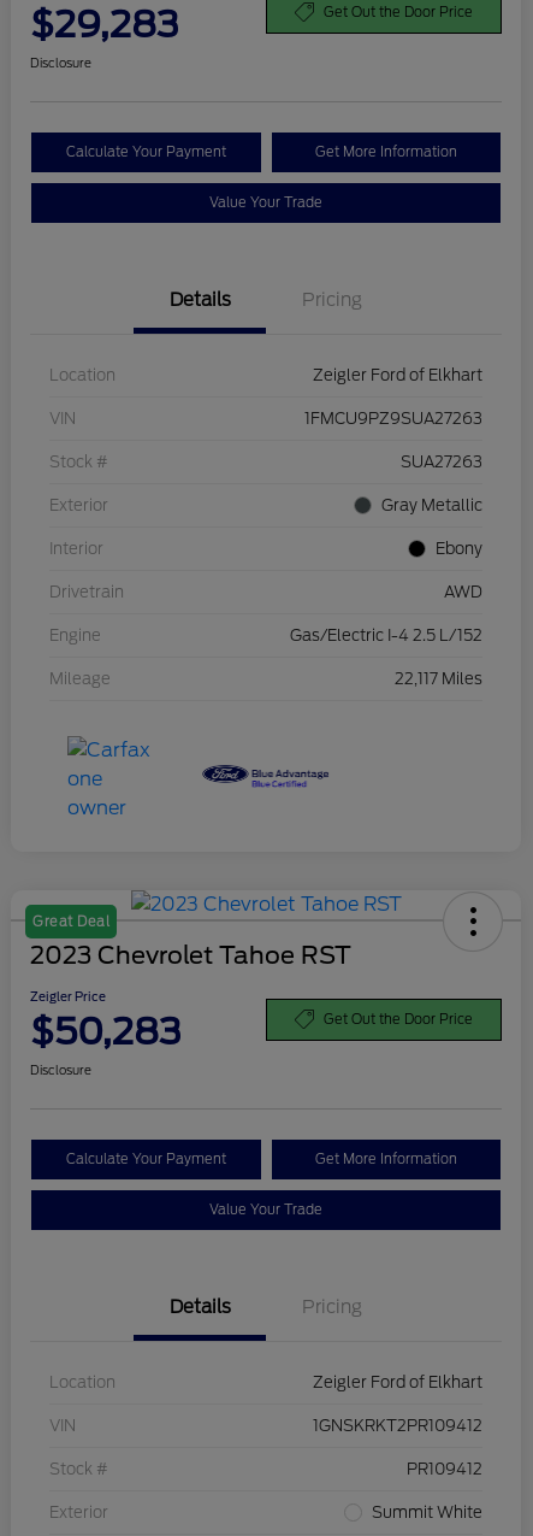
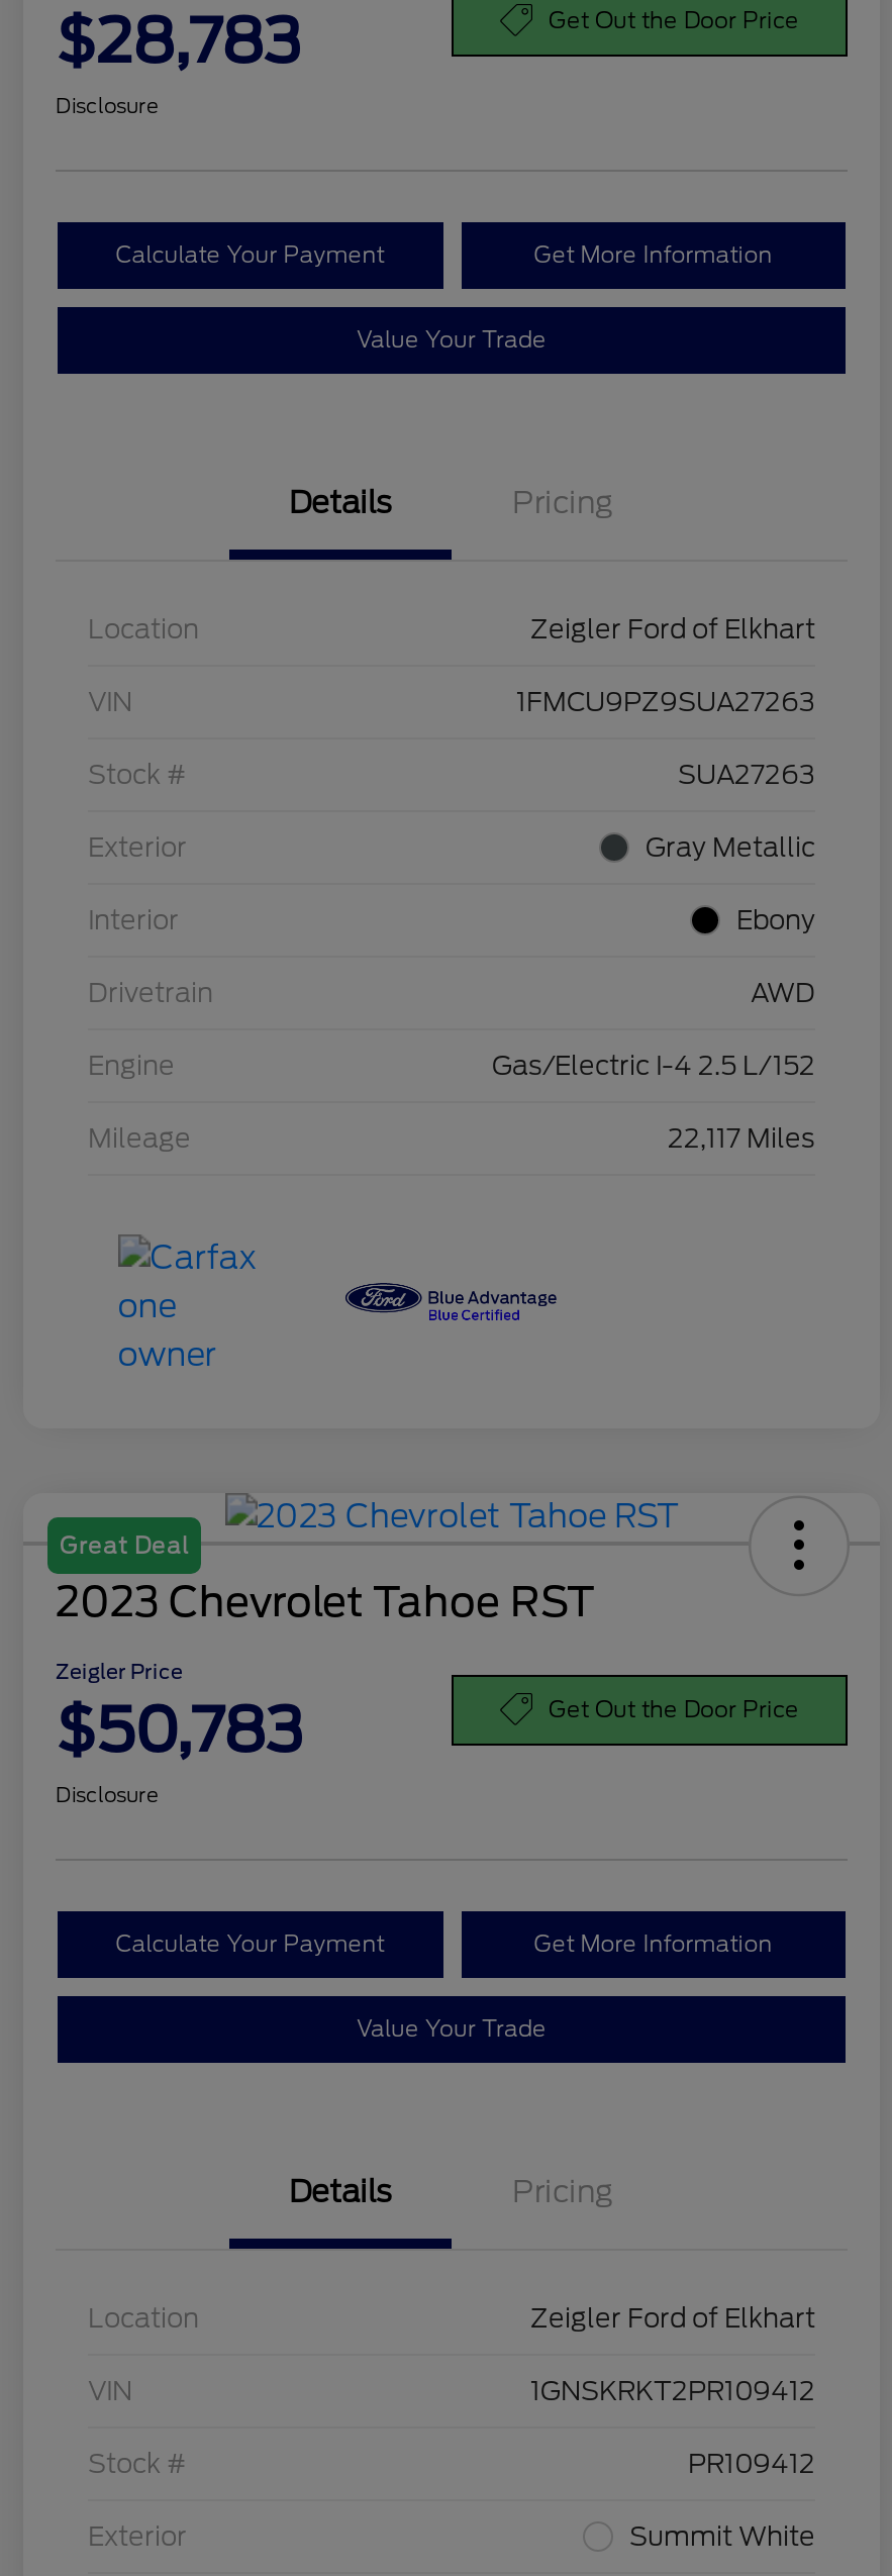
[30,3,179,46] $29,283 -> [56,4,302,77] $28,783
[30,1010,182,1053] $50,283 -> [56,1693,304,1766] $50,783

